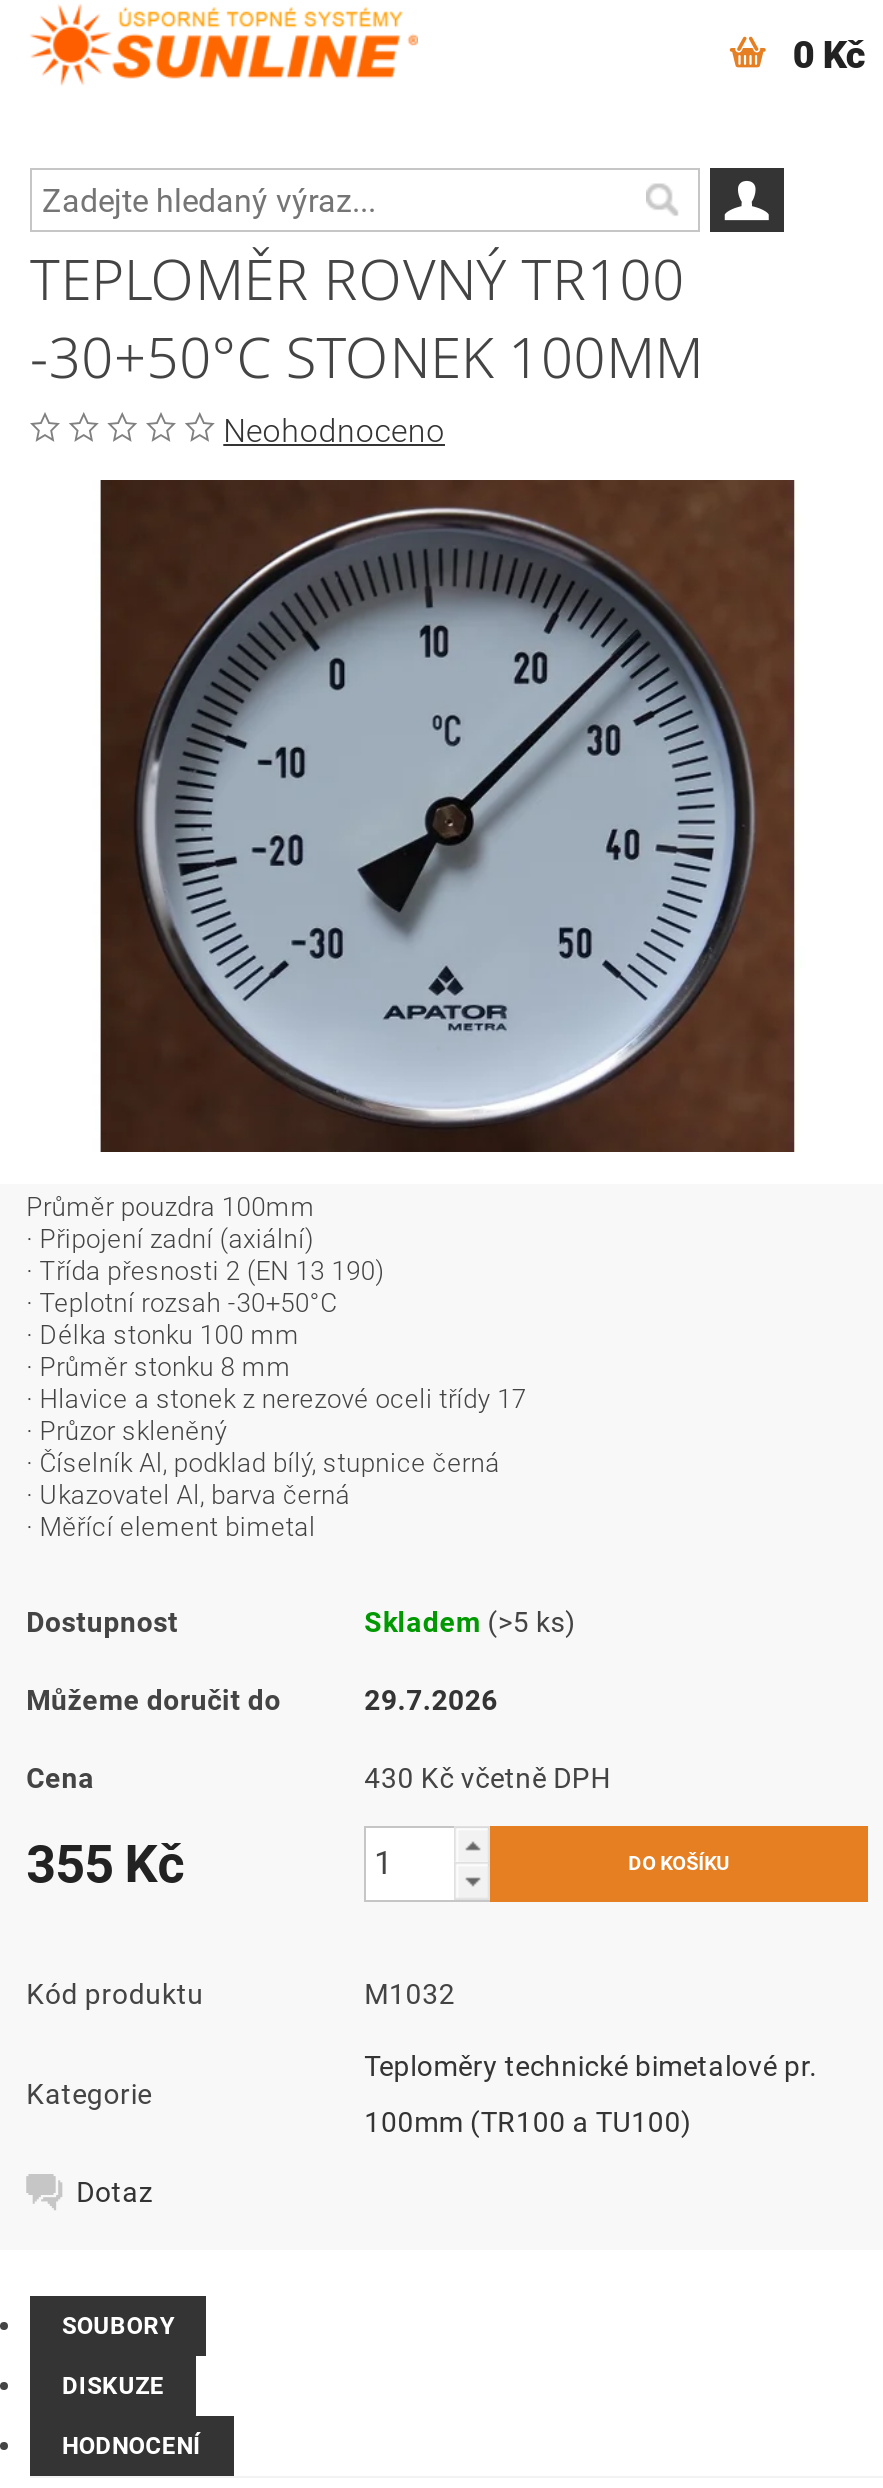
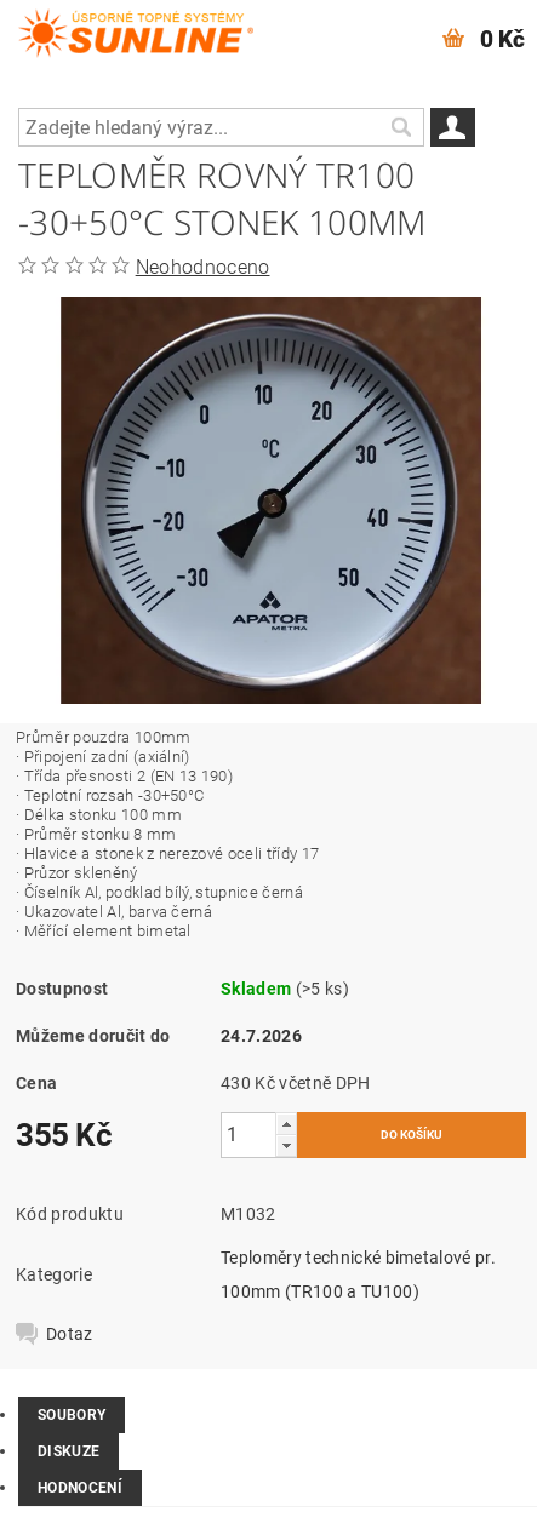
[364,1684,498,1716] 29.7.2026 -> [221,1026,302,1045] 24.7.2026

